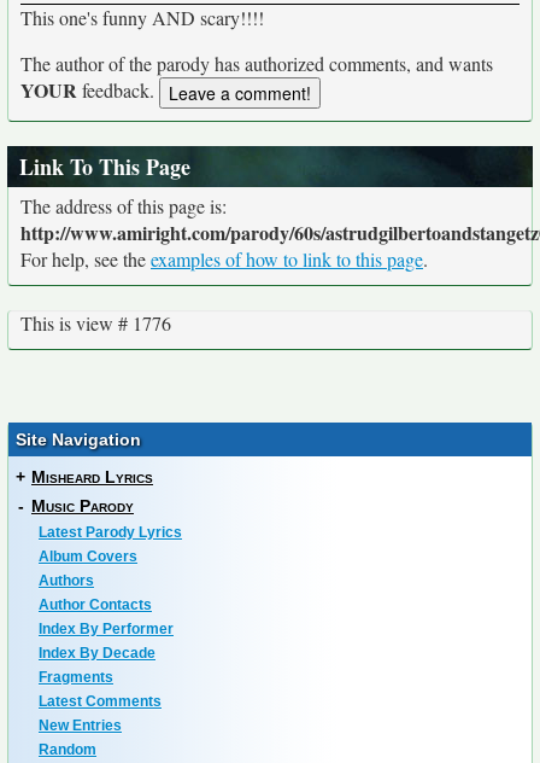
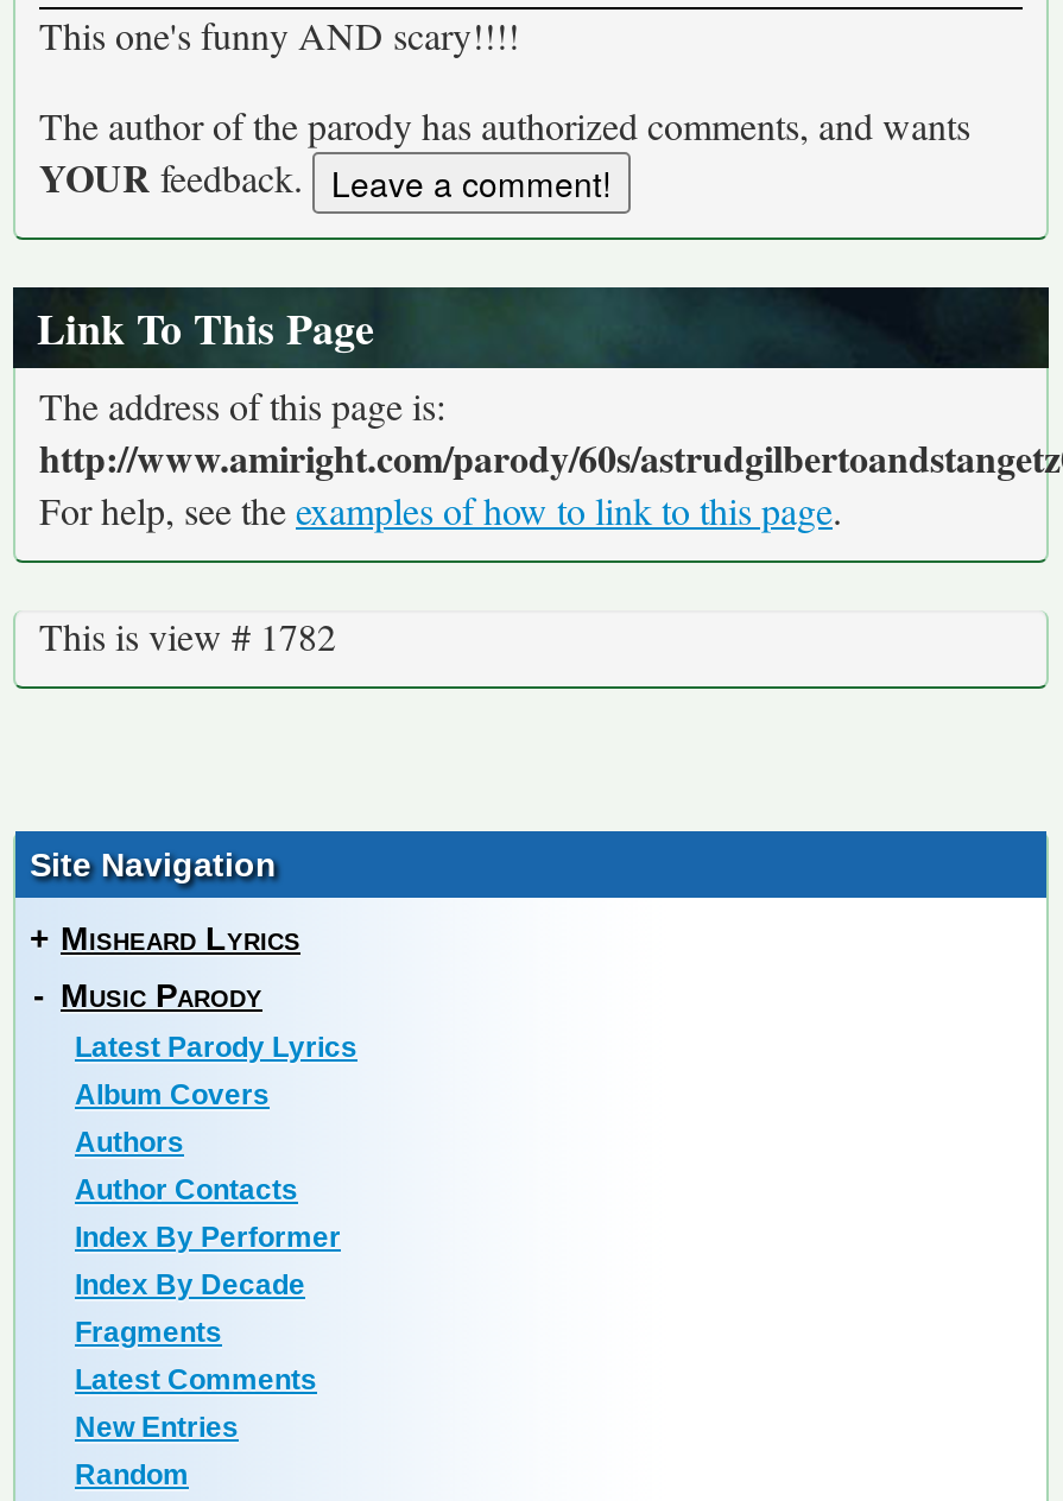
[20,311,171,336] This is view # 1776 -> [39,611,336,661] This is view # 1782

